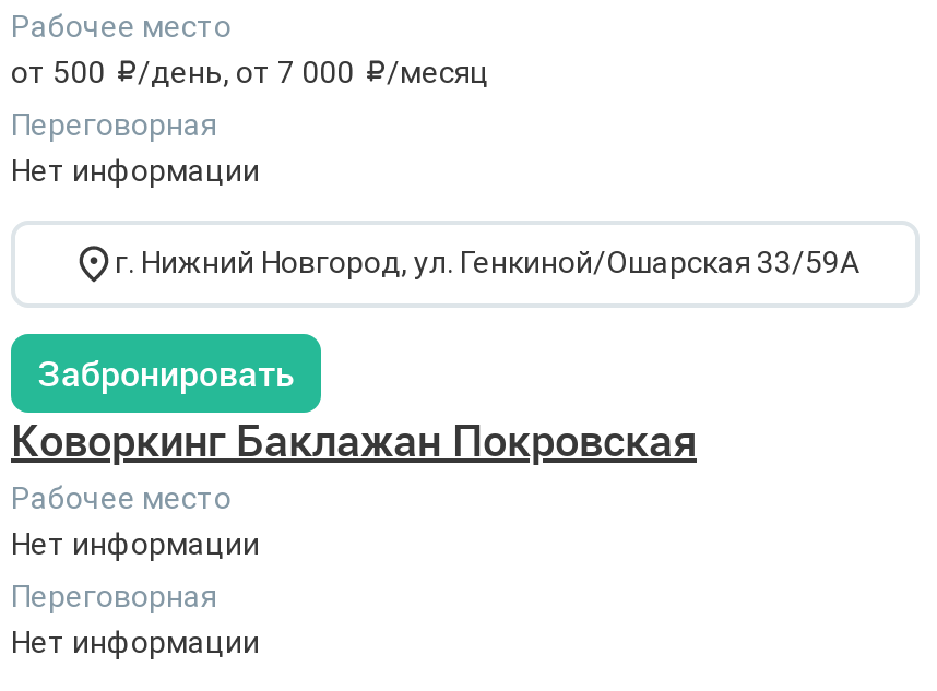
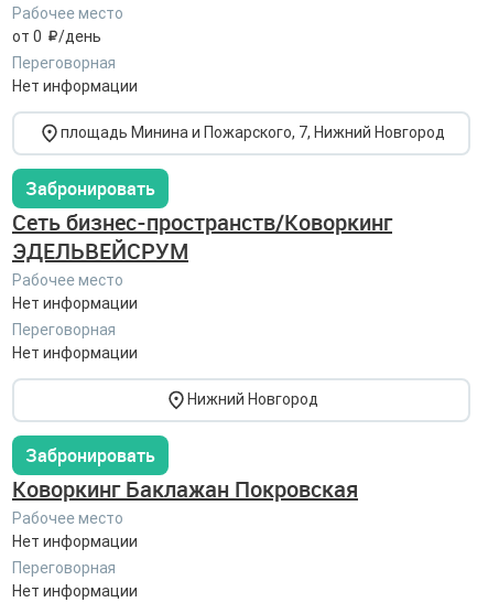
[11,52,489,91] от 500 | /день, от 7 000 | /месяц -> [12,26,101,46] от 0 | /день
[115,243,859,282] г. Нижний Новгород, ул. Генкиной/Ошарская 33/59А -> [12,123,445,409] площадь Минина и Пожарского, 7, Нижний Новгород | Забронировать | Сеть бизнес-пространств/Коворкинг | ЭДЕЛЬВЕЙСРУМ | Рабочее место | Нет информации | Переговорная | Нет информации | Нижний Новгород

